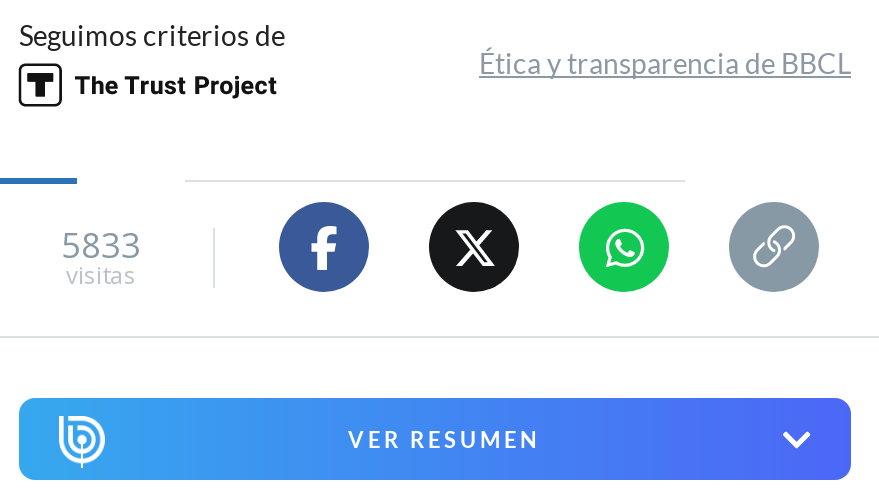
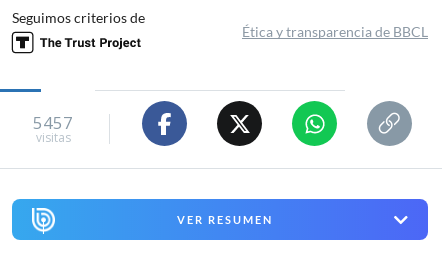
[61,222,141,268] 5833 -> [33,111,73,134] 5457

